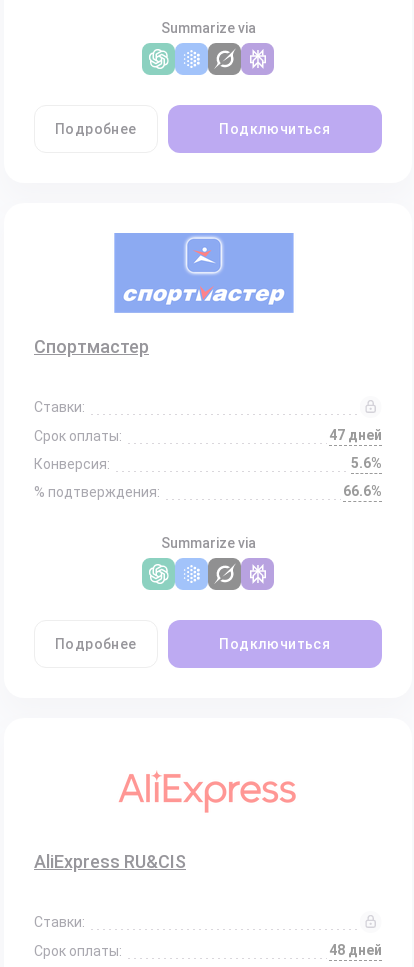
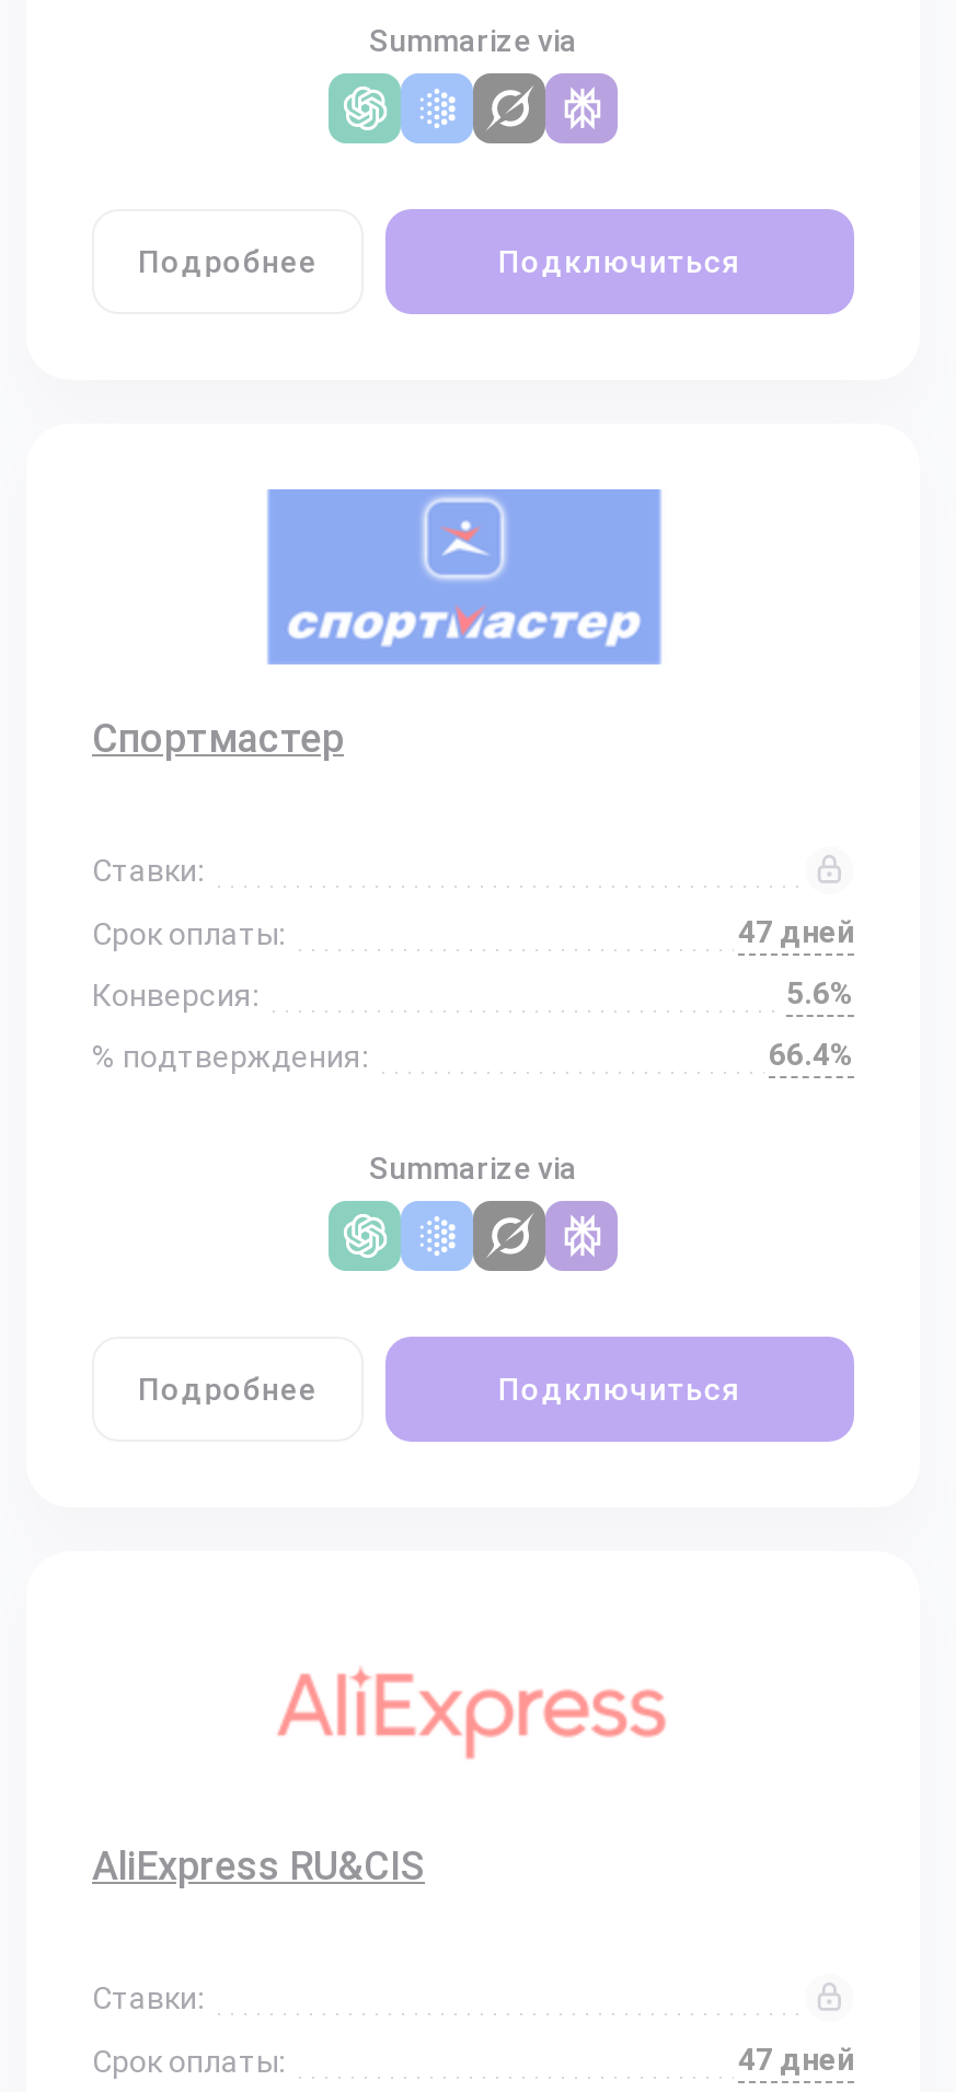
[343,483,382,499] 66.6% -> [769,1037,854,1072] 66.4%
[329,942,382,958] 48 дней -> [738,2042,854,2077] 47 дней

